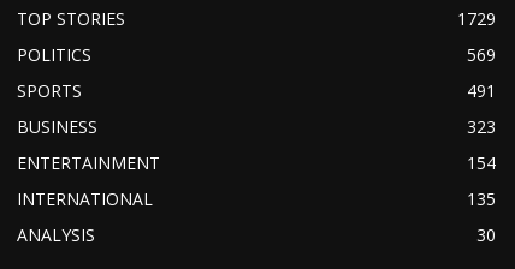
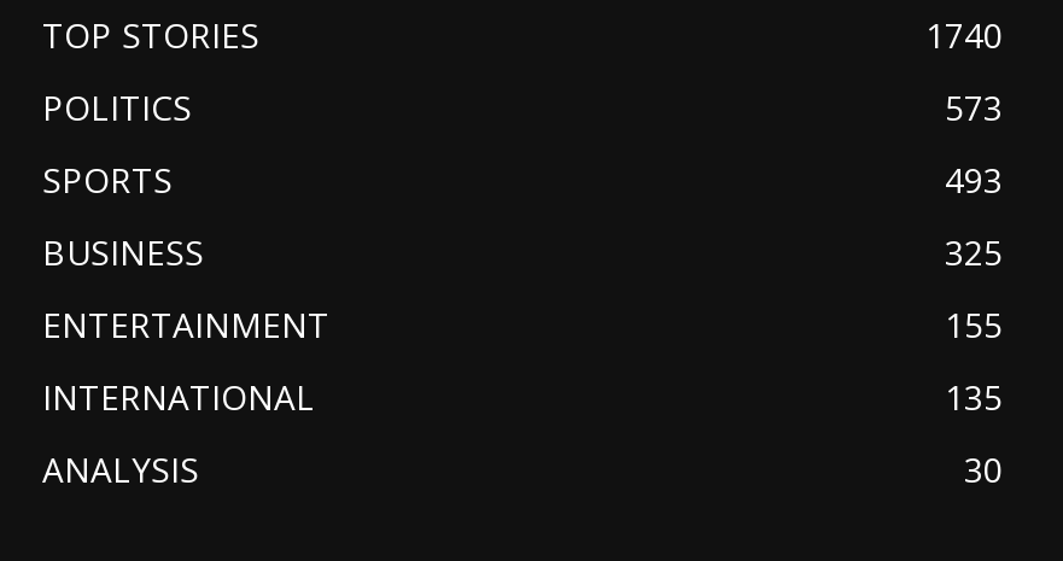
[457,7,496,30] 1729 -> [925,12,1003,58] 1740
[467,43,496,66] 569 -> [945,85,1003,131] 573
[467,79,496,102] 491 -> [945,157,1003,203] 493
[467,115,496,138] 323 -> [945,229,1003,275] 325
[467,151,496,174] 154 -> [945,302,1003,348] 155

